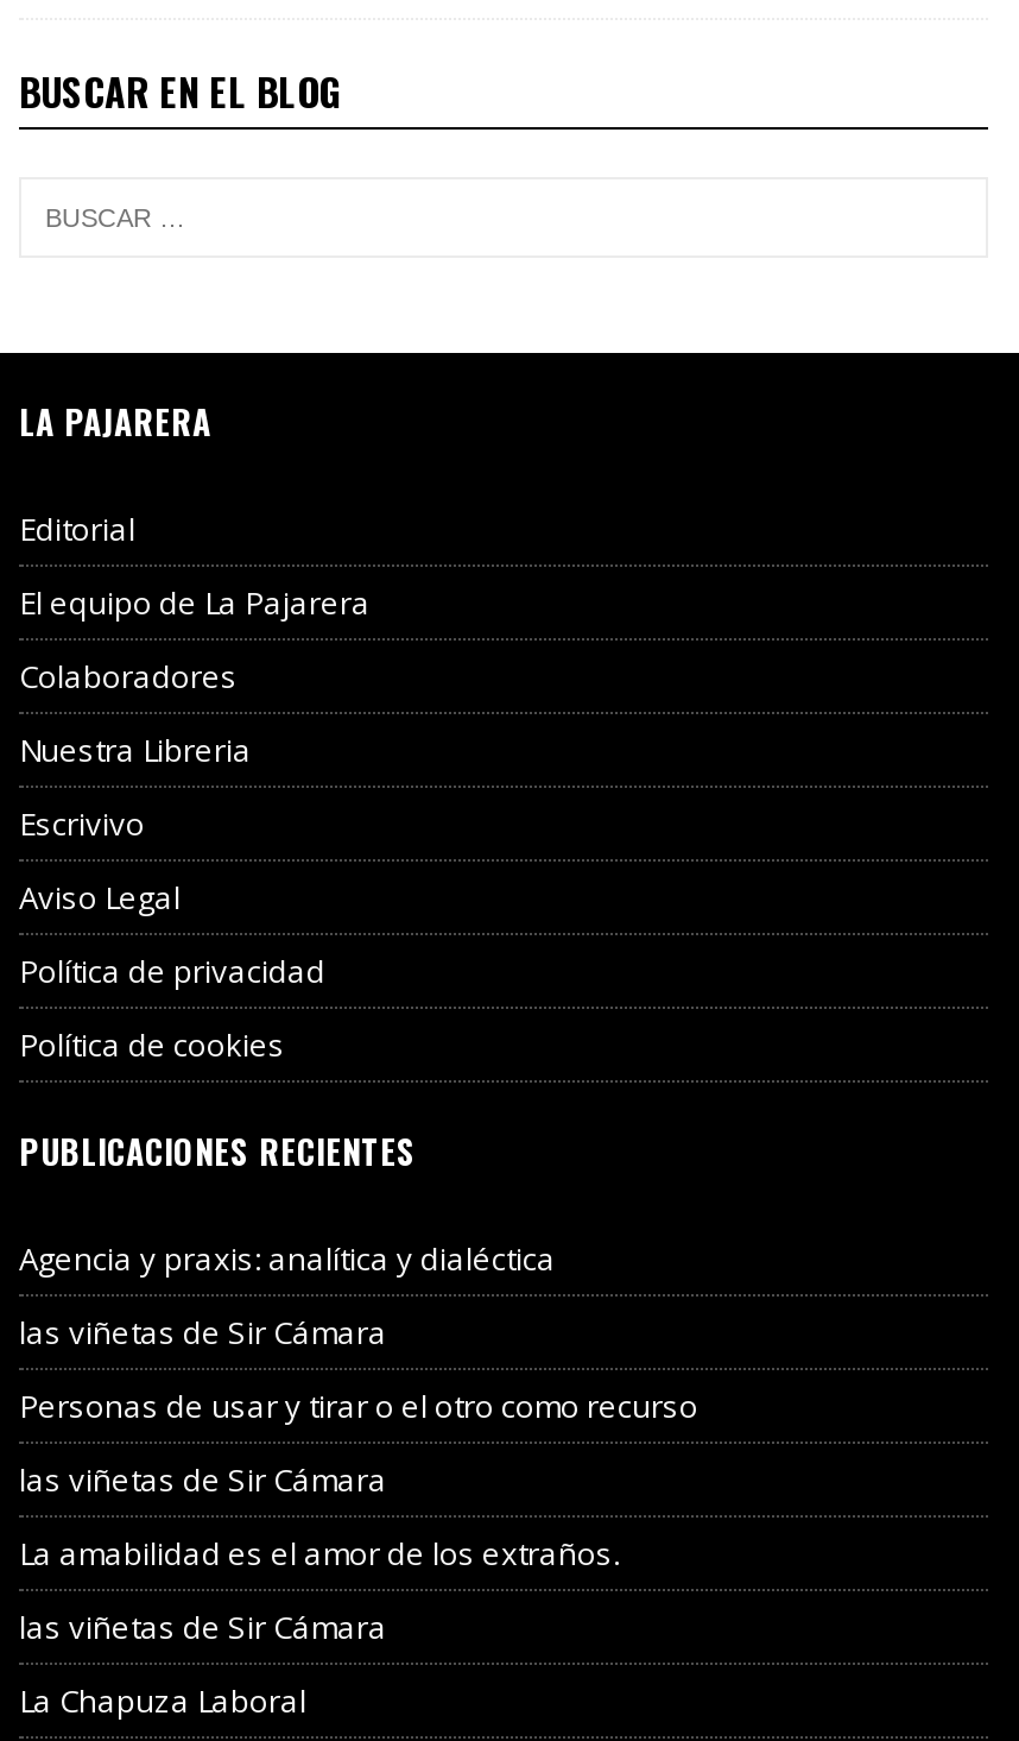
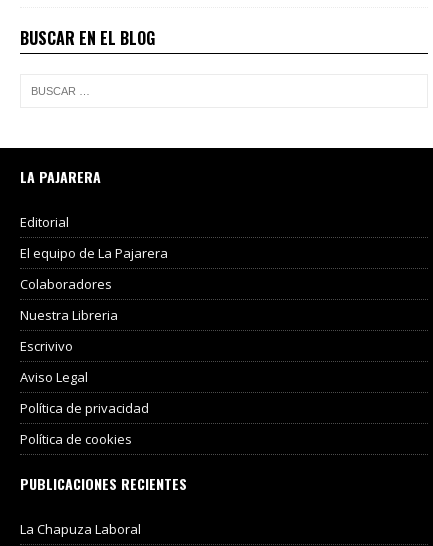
[19,1237,698,1648] Agencia y praxis: analítica y dialéctica | las viñetas de Sir Cámara | Personas de usar y tirar o el otro como recurso | las viñetas de Sir Cámara | La amabilidad es el amor de los extraños. | las viñetas de Sir Cámara -> none

